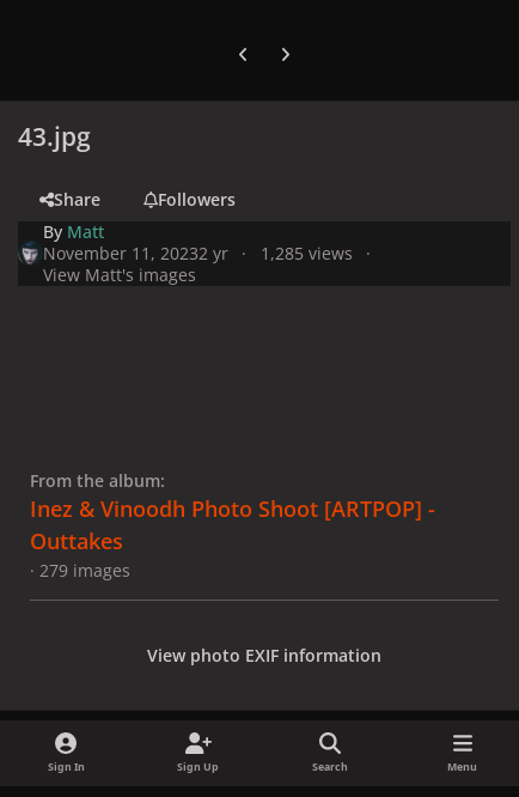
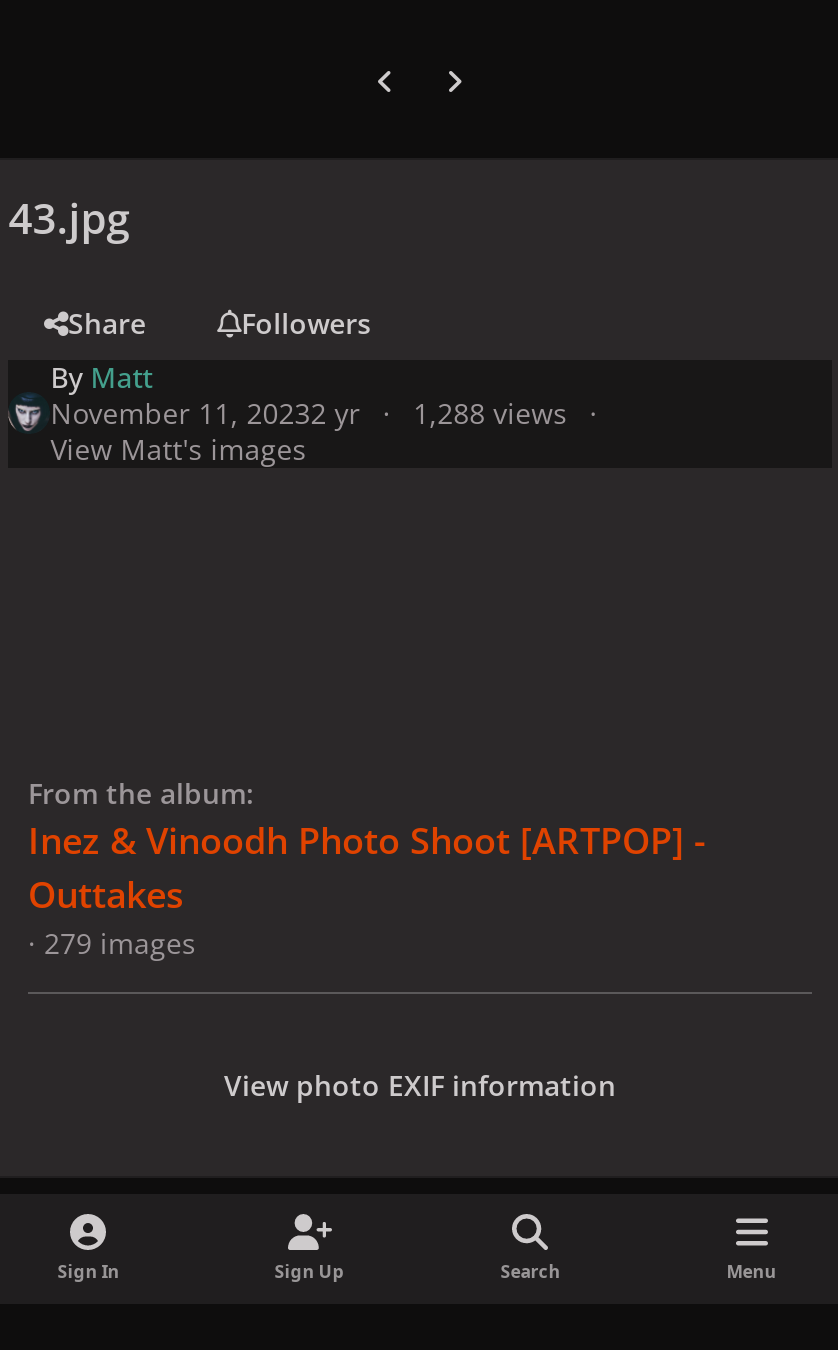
[43,241,352,264] November 11, 20232 yr 1,285 views -> [50,393,567,431] November 11, 20232 yr 1,288 views

